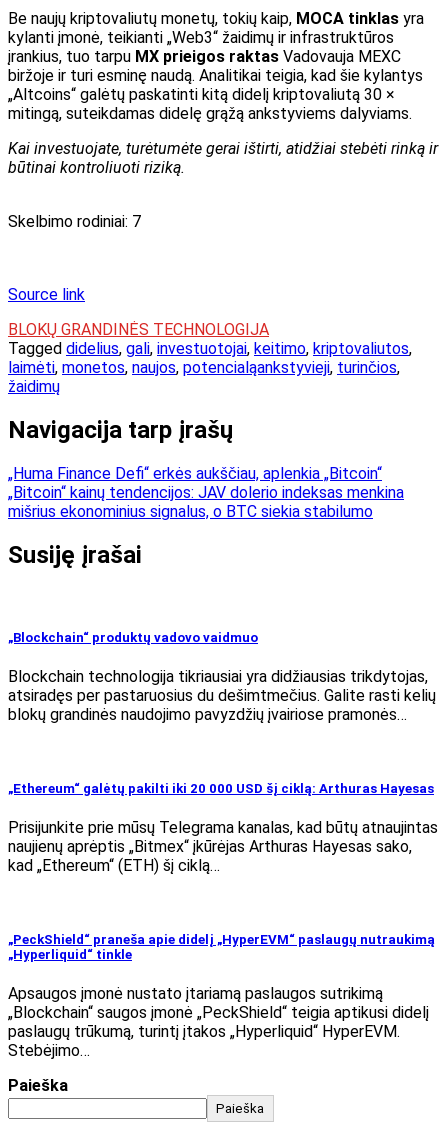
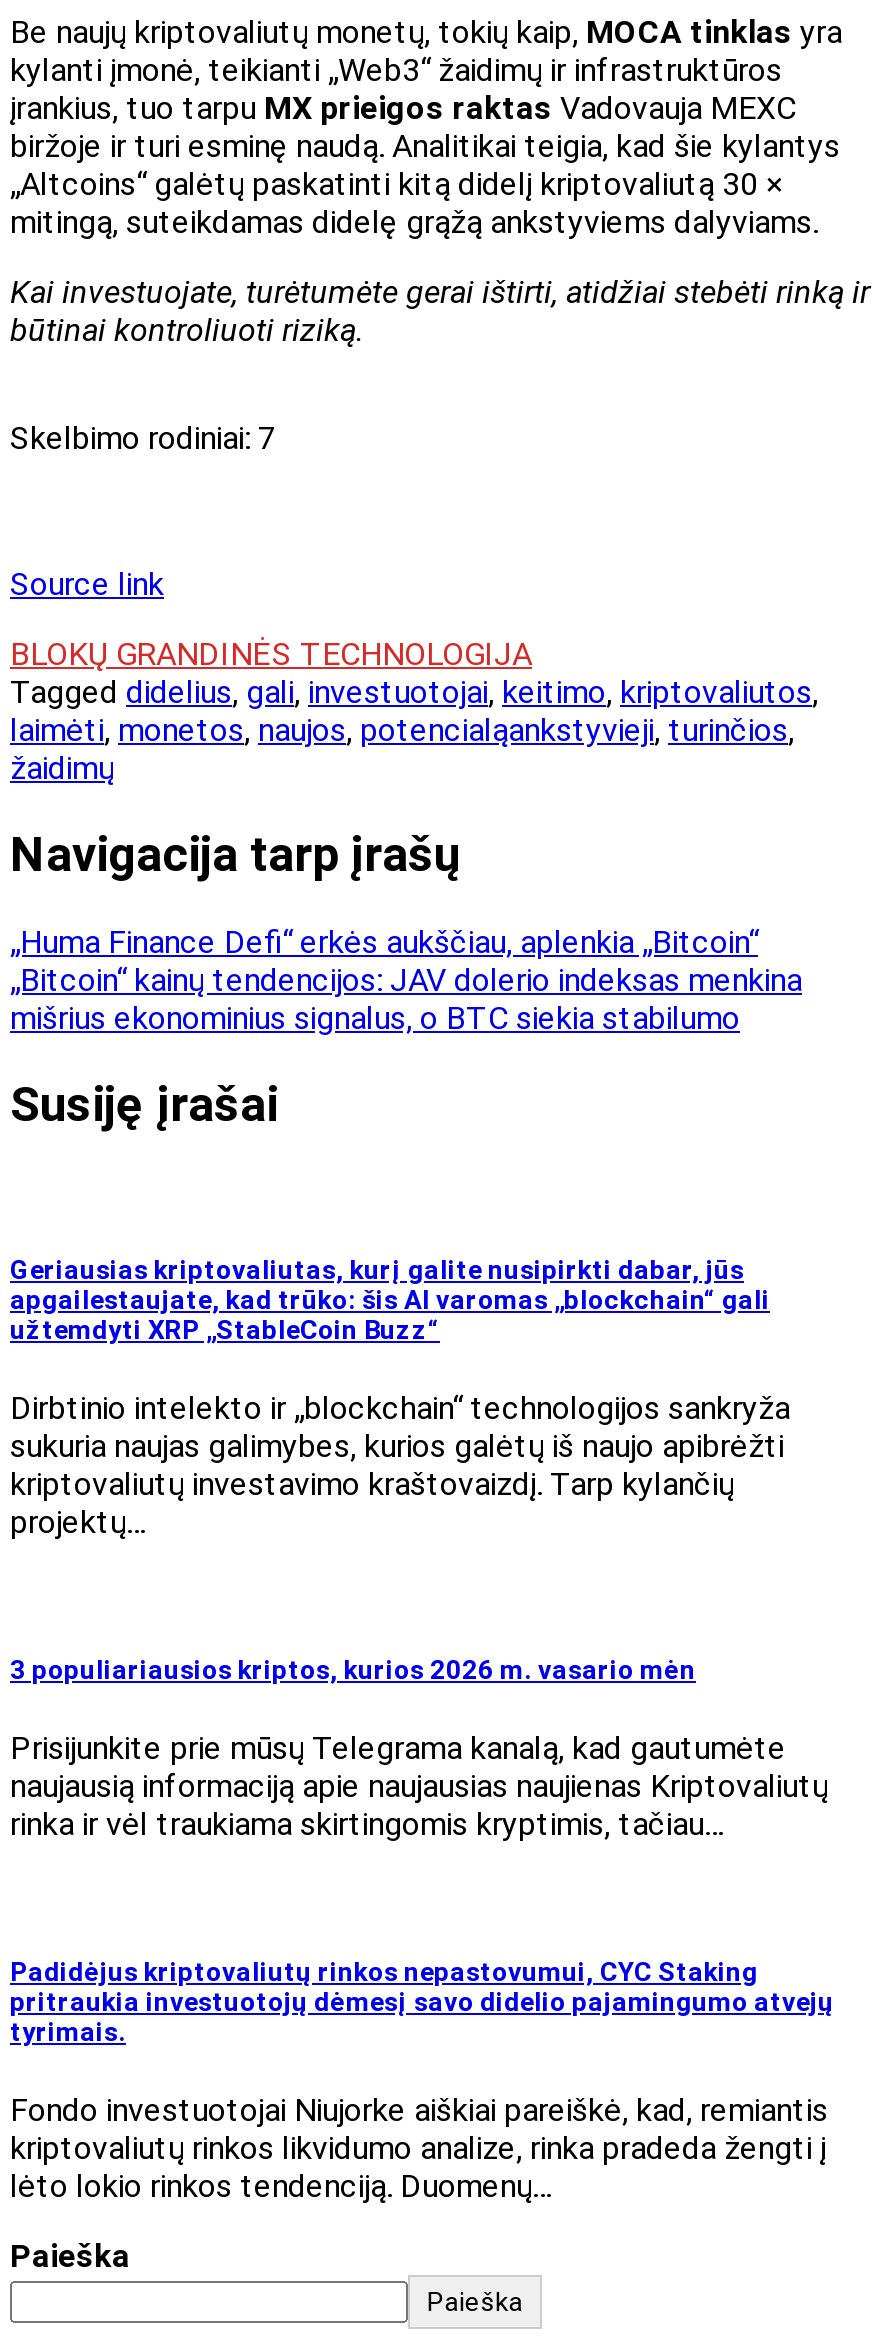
[8,630,258,645] „Blockchain“ produktų vadovo vaidmuo -> [10,1254,770,1344] Geriausias kriptovaliutas, kurį galite nusipirkti dabar, jūs | apgailestaujate, kad trūko: šis AI varomas „blockchain“ gali | užtemdyti XRP „StableCoin Buzz“
[8,667,436,724] Blockchain technologija tikriausiai yra didžiausias trikdytojas, | atsiradęs per pastaruosius du dešimtmečius. Galite rasti kelių | blokų grandinės naudojimo pavyzdžių įvairiose pramonės… -> [10,1389,790,1541] Dirbtinio intelekto ir „blockchain“ technologijos sankryža | sukuria naujas galimybes, kurios galėtų iš naujo apibrėžti | kriptovaliutų investavimo kraštovaizdį. Tarp kylančių | projektų…
[8,781,434,796] „Ethereum“ galėtų pakilti iki 20 000 USD šį ciklą: Arthuras Hayesas -> [10,1655,696,1685] 3 populiariausios kriptos, kurios 2026 m. vasario mėn
[8,818,438,875] Prisijunkite prie mūsų Telegrama kanalas, kad būtų atnaujintas | naujienų aprėptis „Bitmex“ įkūrėjas Arthuras Hayesas sako, | kad „Ethereum“ (ETH) šį ciklą… -> [10,1729,828,1843] Prisijunkite prie mūsų Telegrama kanalą, kad gautumėte | naujausią informaciją apie naujausias naujienas Kriptovaliutų | rinka ir vėl traukiama skirtingomis kryptimis, tačiau…
[8,932,435,962] „PeckShield“ praneša apie didelį „HyperEVM“ paslaugų nutraukimą | „Hyperliquid“ tinkle -> [10,1958,834,2048] Padidėjus kriptovaliutų rinkos nepastovumui, CYC Staking | pritraukia investuotojų dėmesį savo didelio pajamingumo atvejų | tyrimais.
[8,984,429,1060] Apsaugos įmonė nustato įtariamą paslaugos sutrikimą | „Blockchain“ saugos įmonė „PeckShield“ teigia aptikusi didelį | paslaugų trūkumą, turintį įtakos „Hyperliquid“ HyperEVM. | Stebėjimo… -> [10,2092,828,2206] Fondo investuotojai Niujorke aiškiai pareiškė, kad, remiantis | kriptovaliutų rinkos likvidumo analize, rinka pradeda žengti į | lėto lokio rinkos tendenciją. Duomenų…

